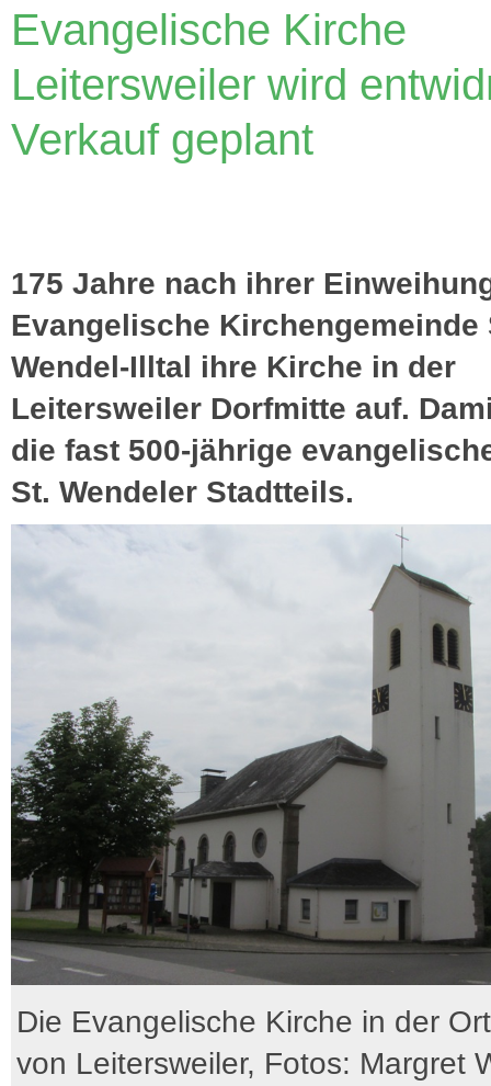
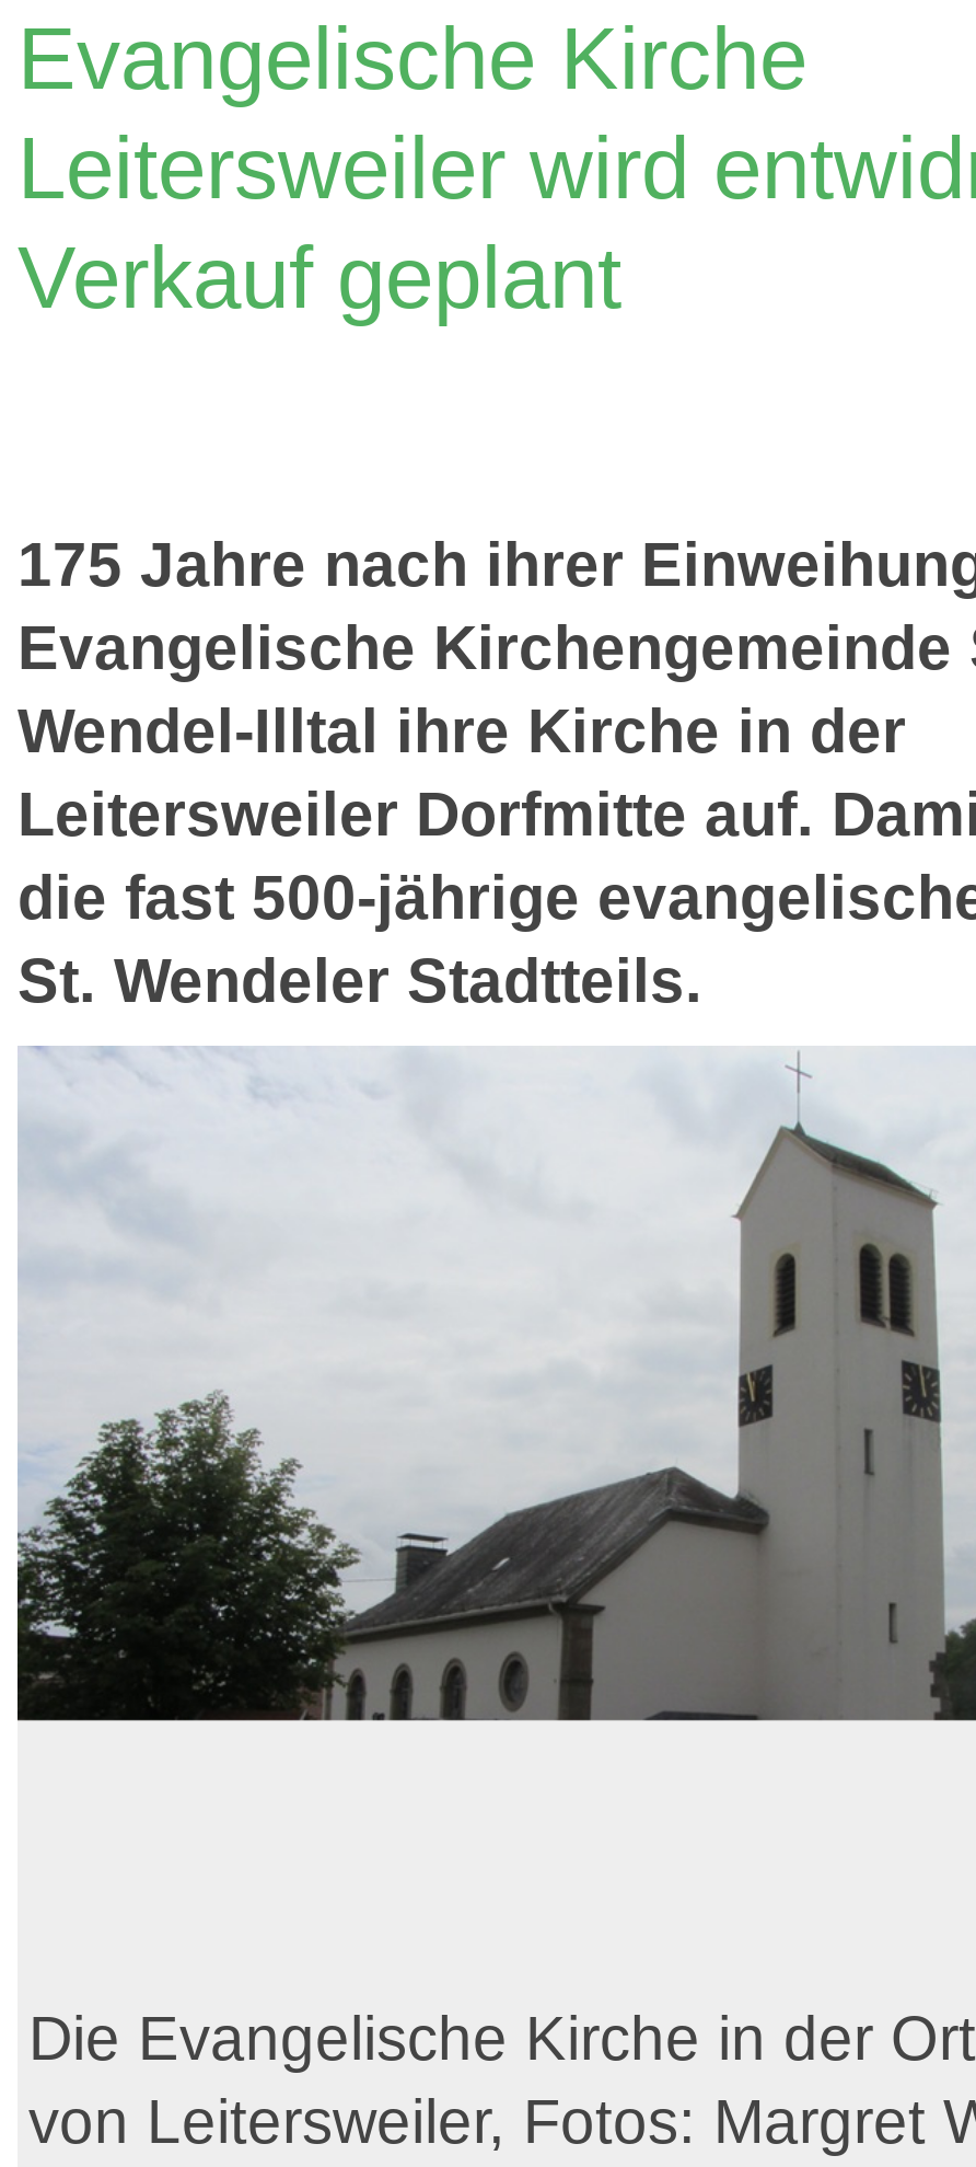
[10,861,488,986] [image] -> none

